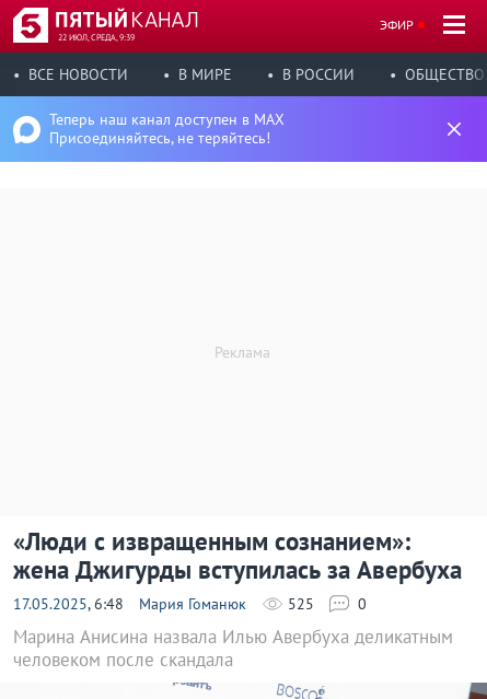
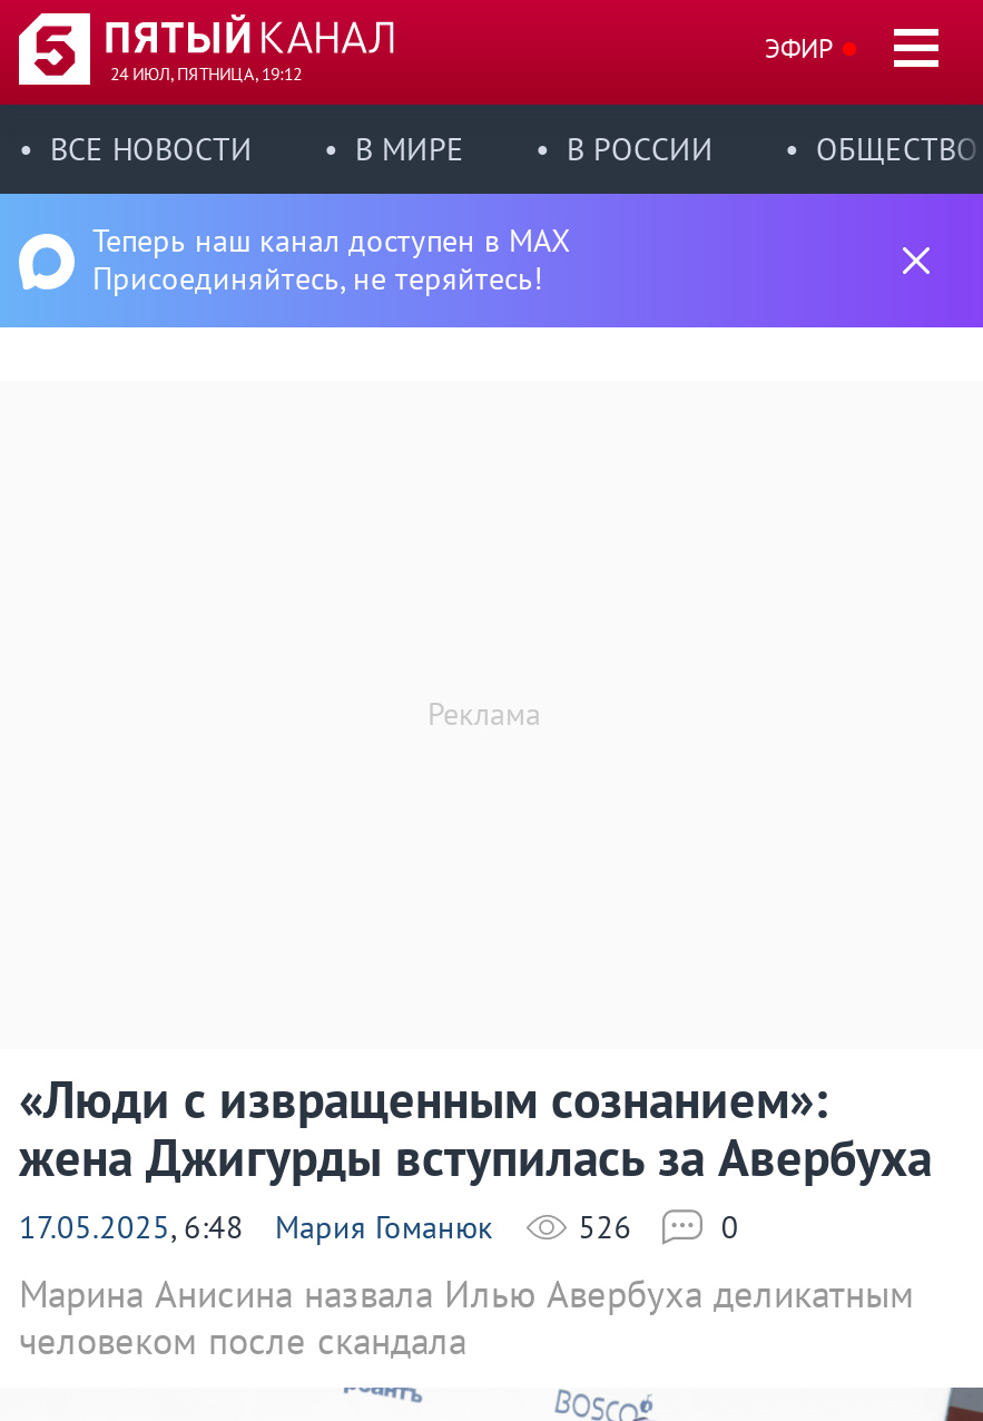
[58,32,135,43] 22 ИЮЛ, СРЕДА, 9:39 -> [110,62,302,85] 24 ИЮЛ, ПЯТНИЦА, 19:12
[288,594,314,614] 525 -> [578,1207,632,1247] 526

